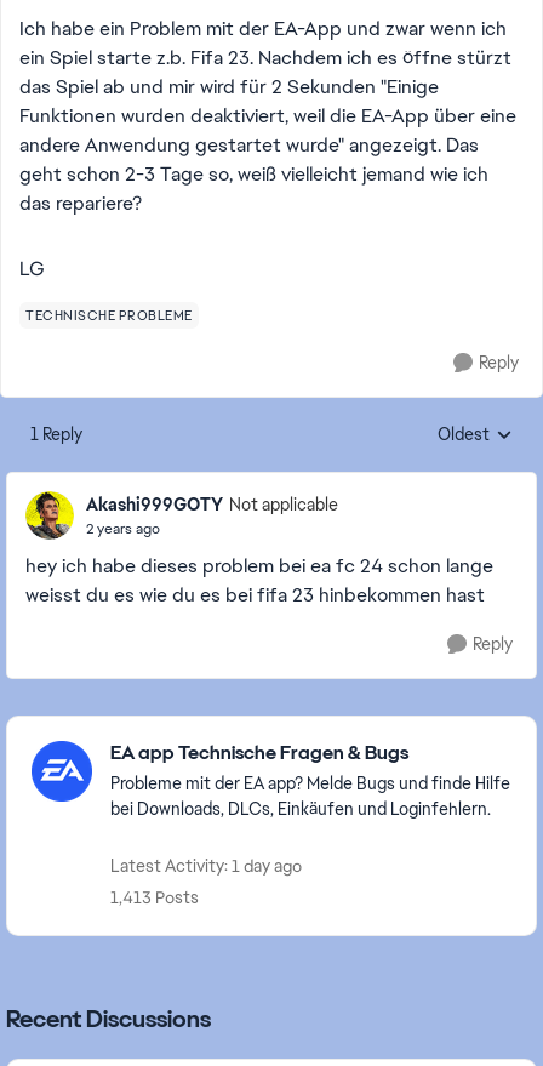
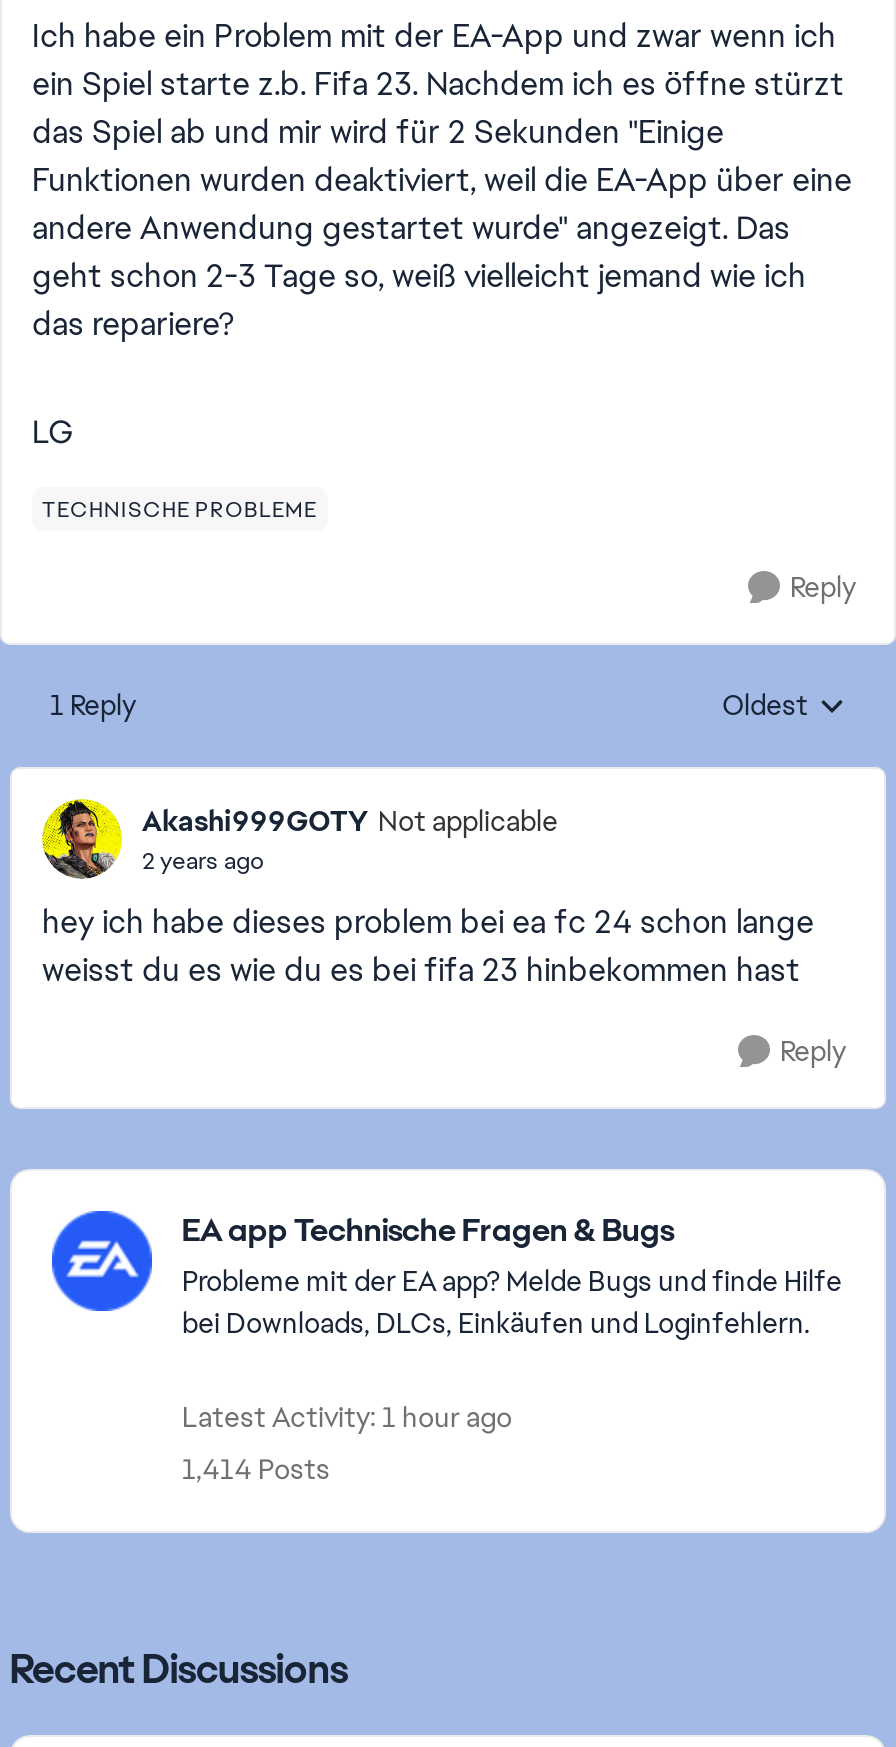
[110,855,302,877] Latest Activity: 1 day ago -> [182,1399,512,1435] Latest Activity: 1 hour ago
[110,887,199,908] 1,413 Posts -> [182,1451,330,1487] 1,414 Posts

